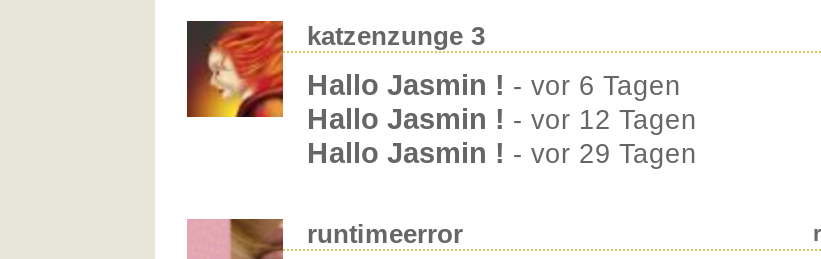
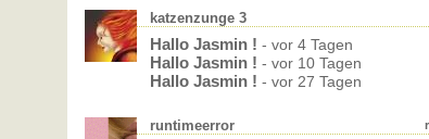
[307,69,681,101] Hallo Jasmin ! - vor 6 Tagen -> [150,36,353,53] Hallo Jasmin ! - vor 4 Tagen
[307,103,697,135] Hallo Jasmin ! - vor 12 Tagen -> [150,54,362,72] Hallo Jasmin ! - vor 10 Tagen
[307,137,697,169] Hallo Jasmin ! - vor 29 Tagen -> [150,73,362,90] Hallo Jasmin ! - vor 27 Tagen

